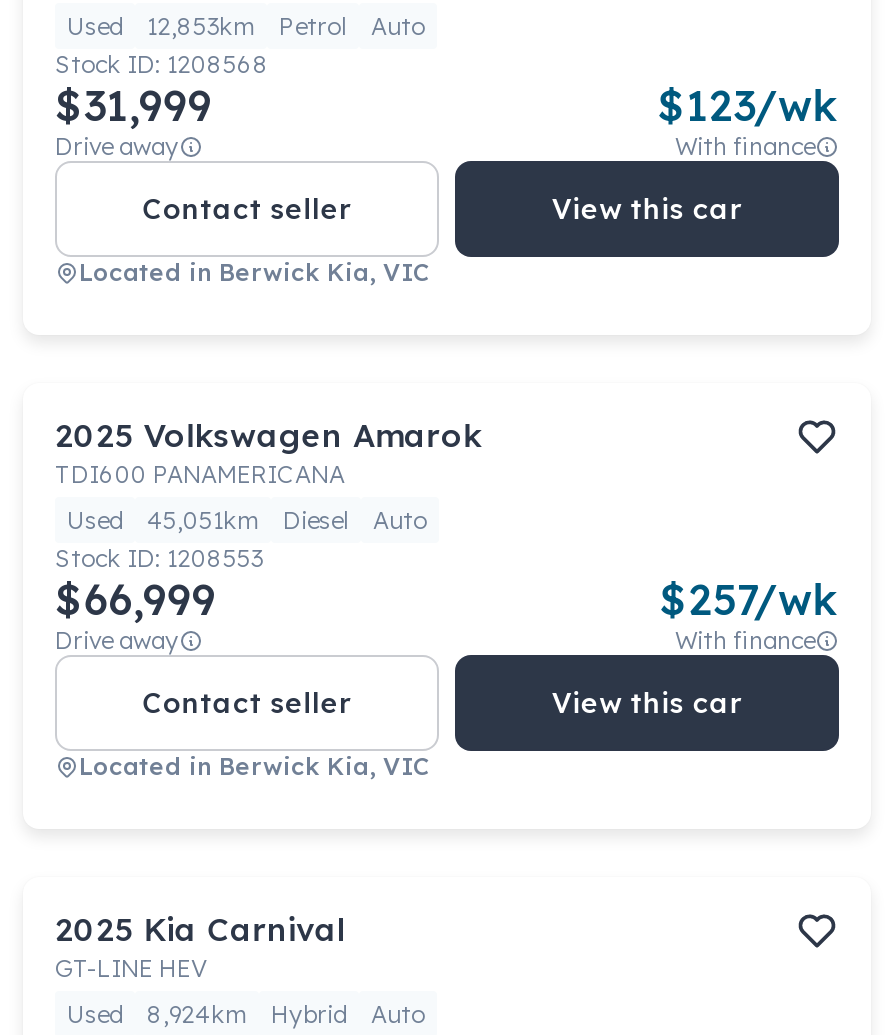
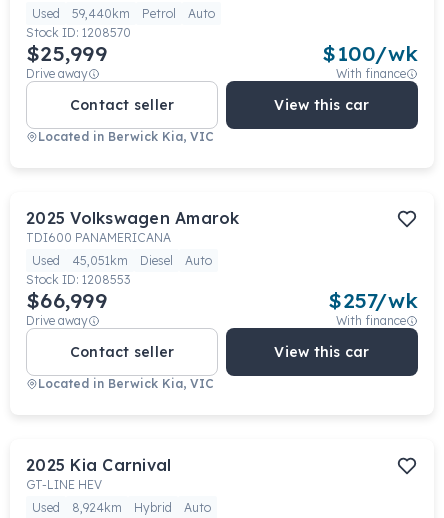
[67,11,425,41] Used 12,853km Petrol Auto -> [32,6,215,21] Used 59,440km Petrol Auto
[55,49,269,79] Stock ID: 1208568 -> [26,25,131,40] Stock ID: 1208570
[55,79,213,131] $31,999 -> [26,40,107,66] $25,999
[657,79,839,131] $123/wk -> [322,40,418,66] $100/wk

